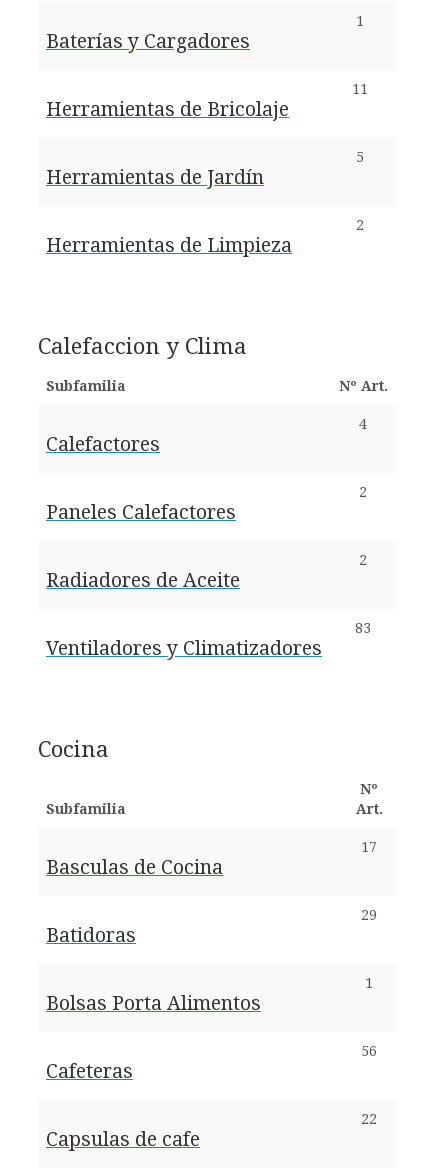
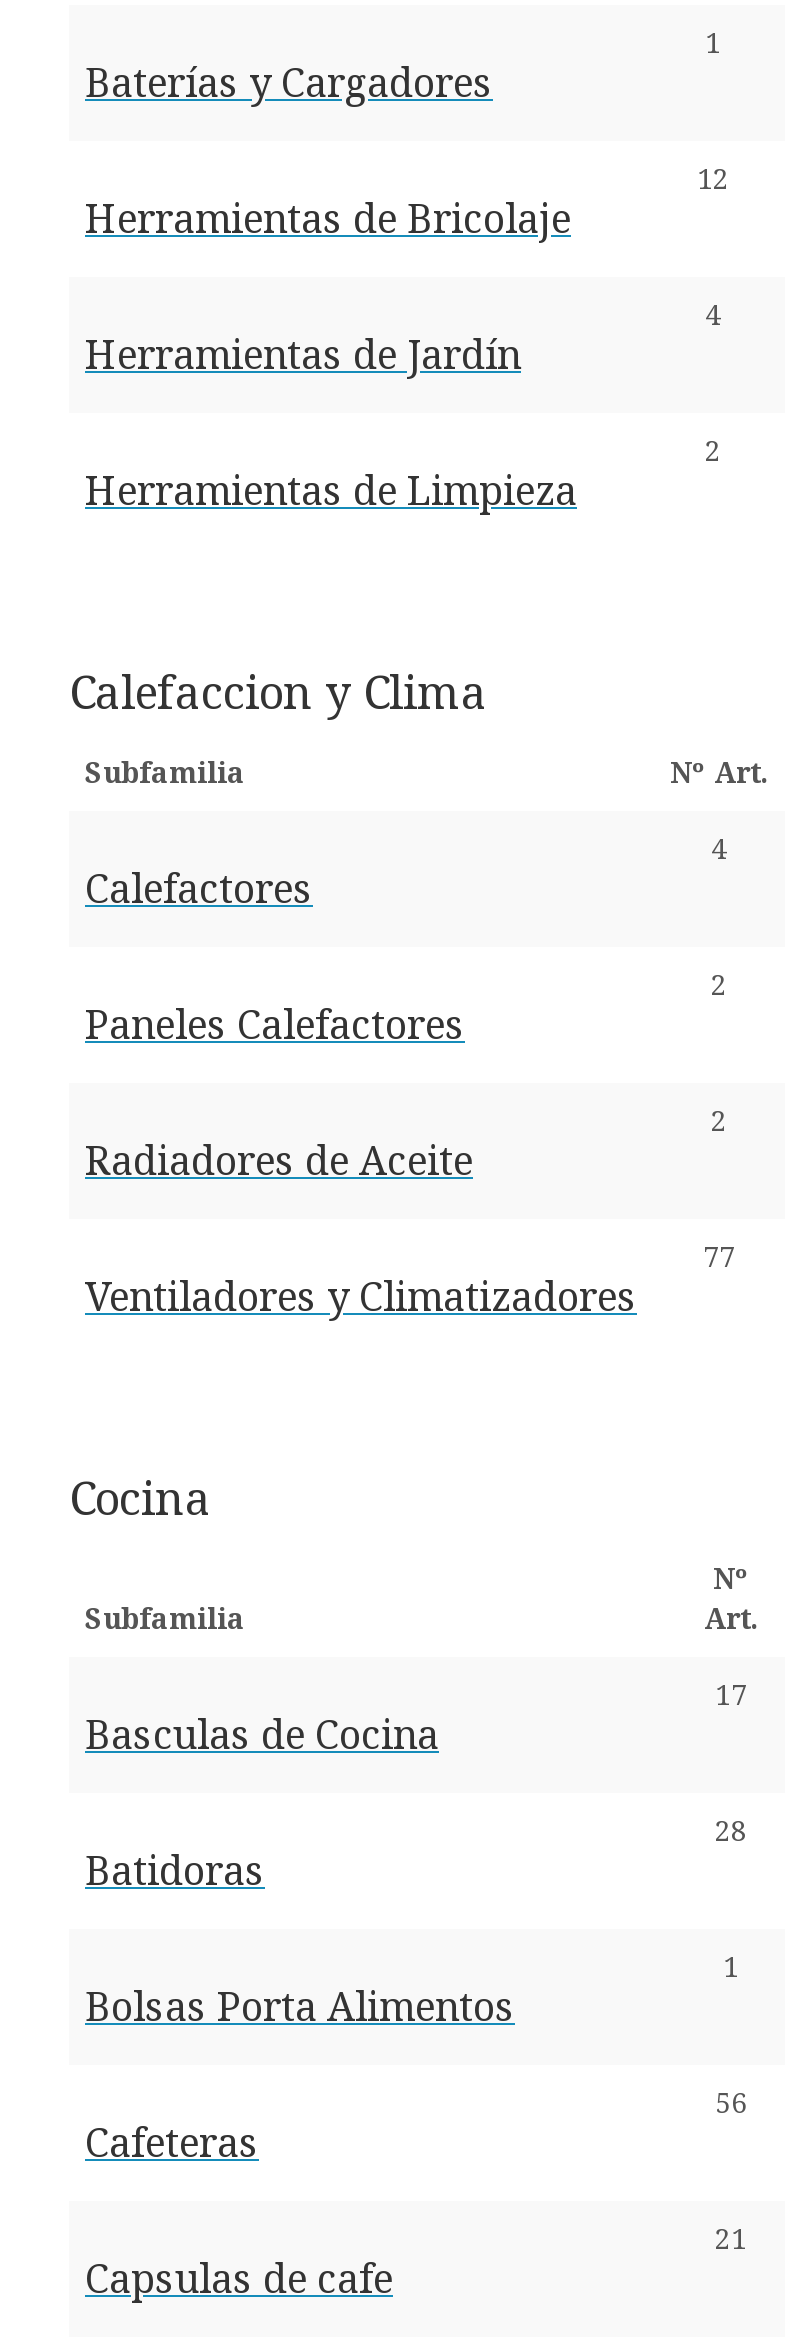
[352,81,368,97] 11 -> [697,163,729,195] 12
[356,149,364,165] 5 -> [705,299,721,331] 4
[355,620,371,636] 83 -> [703,1241,735,1273] 77
[361,907,377,923] 29 -> [715,1815,747,1847] 28
[361,1111,377,1127] 22 -> [715,2223,747,2255] 21

